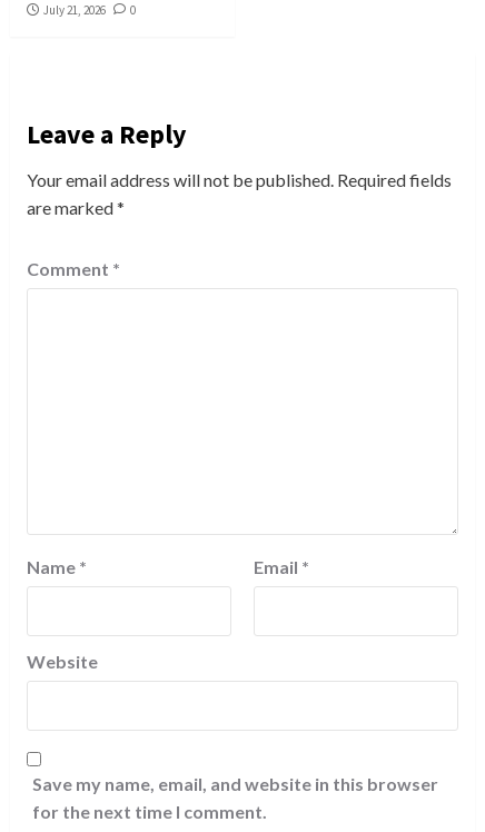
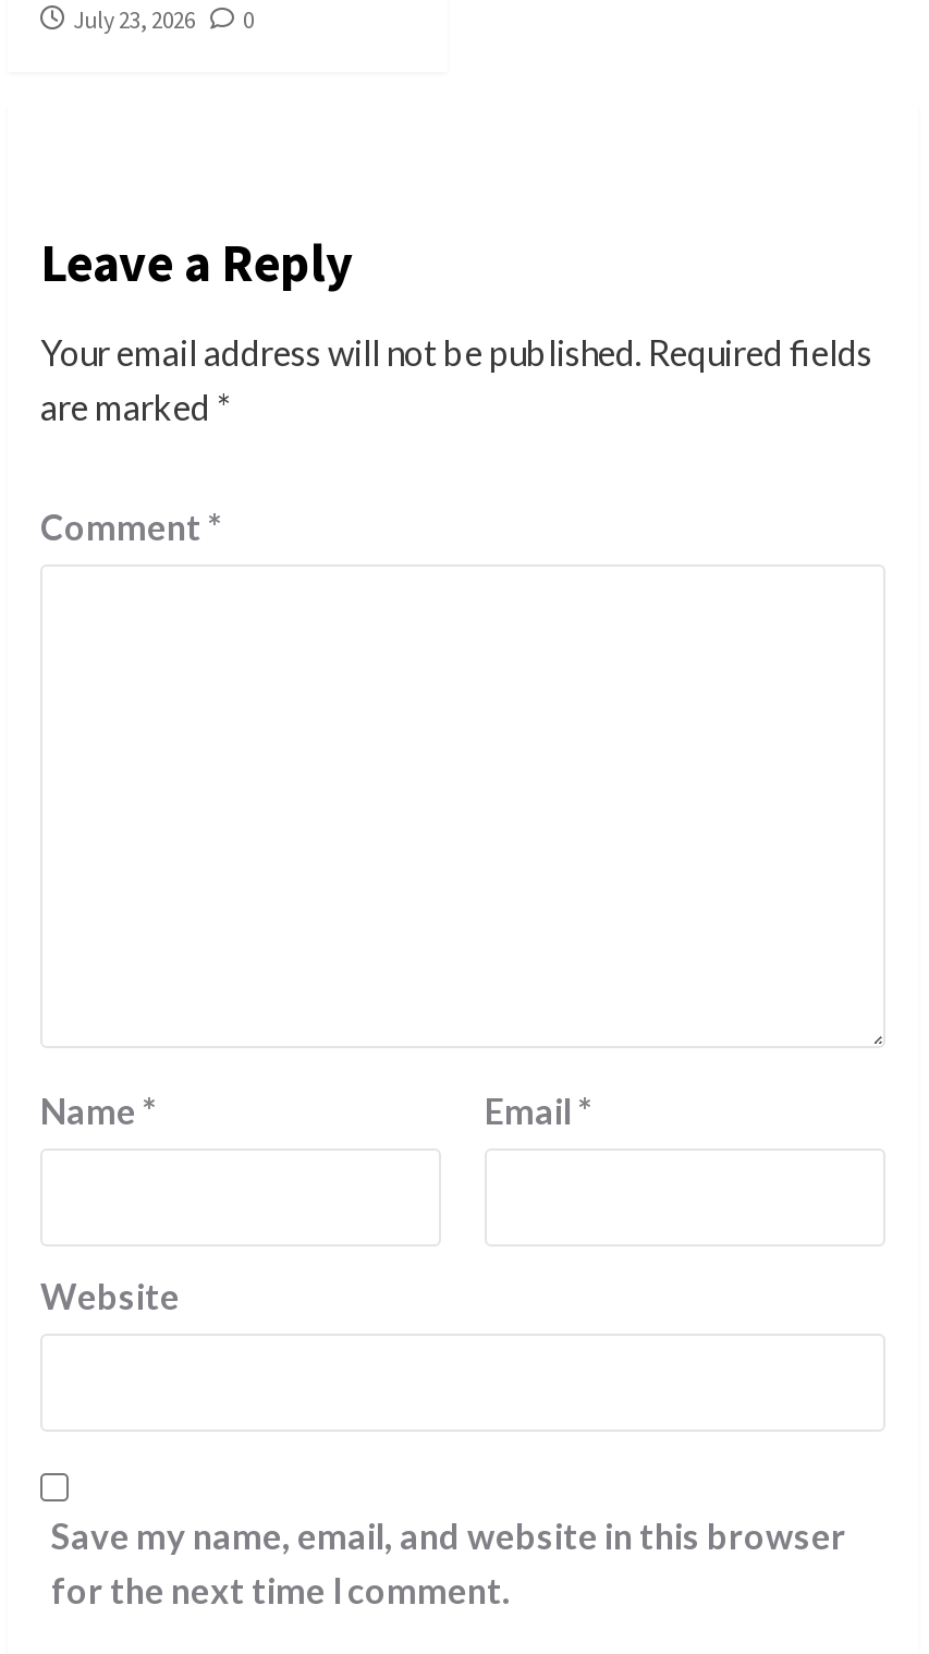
[43,3,136,18] July 21, 2026 0 -> [73,5,254,36] July 23, 2026 0

